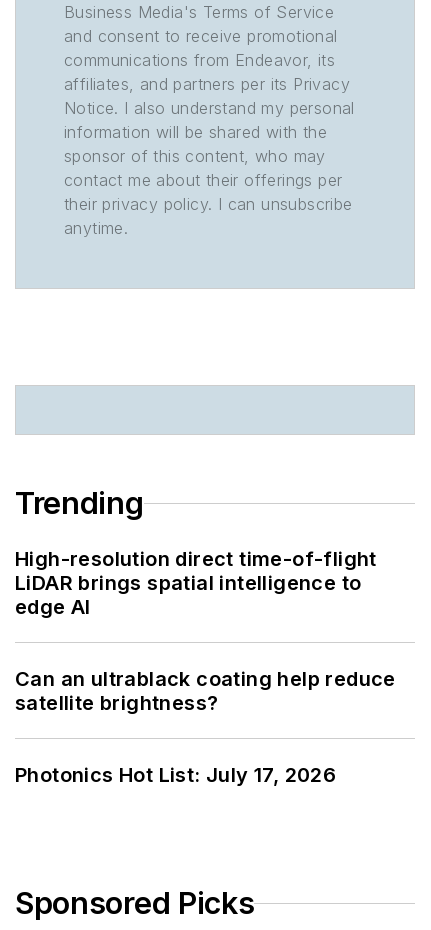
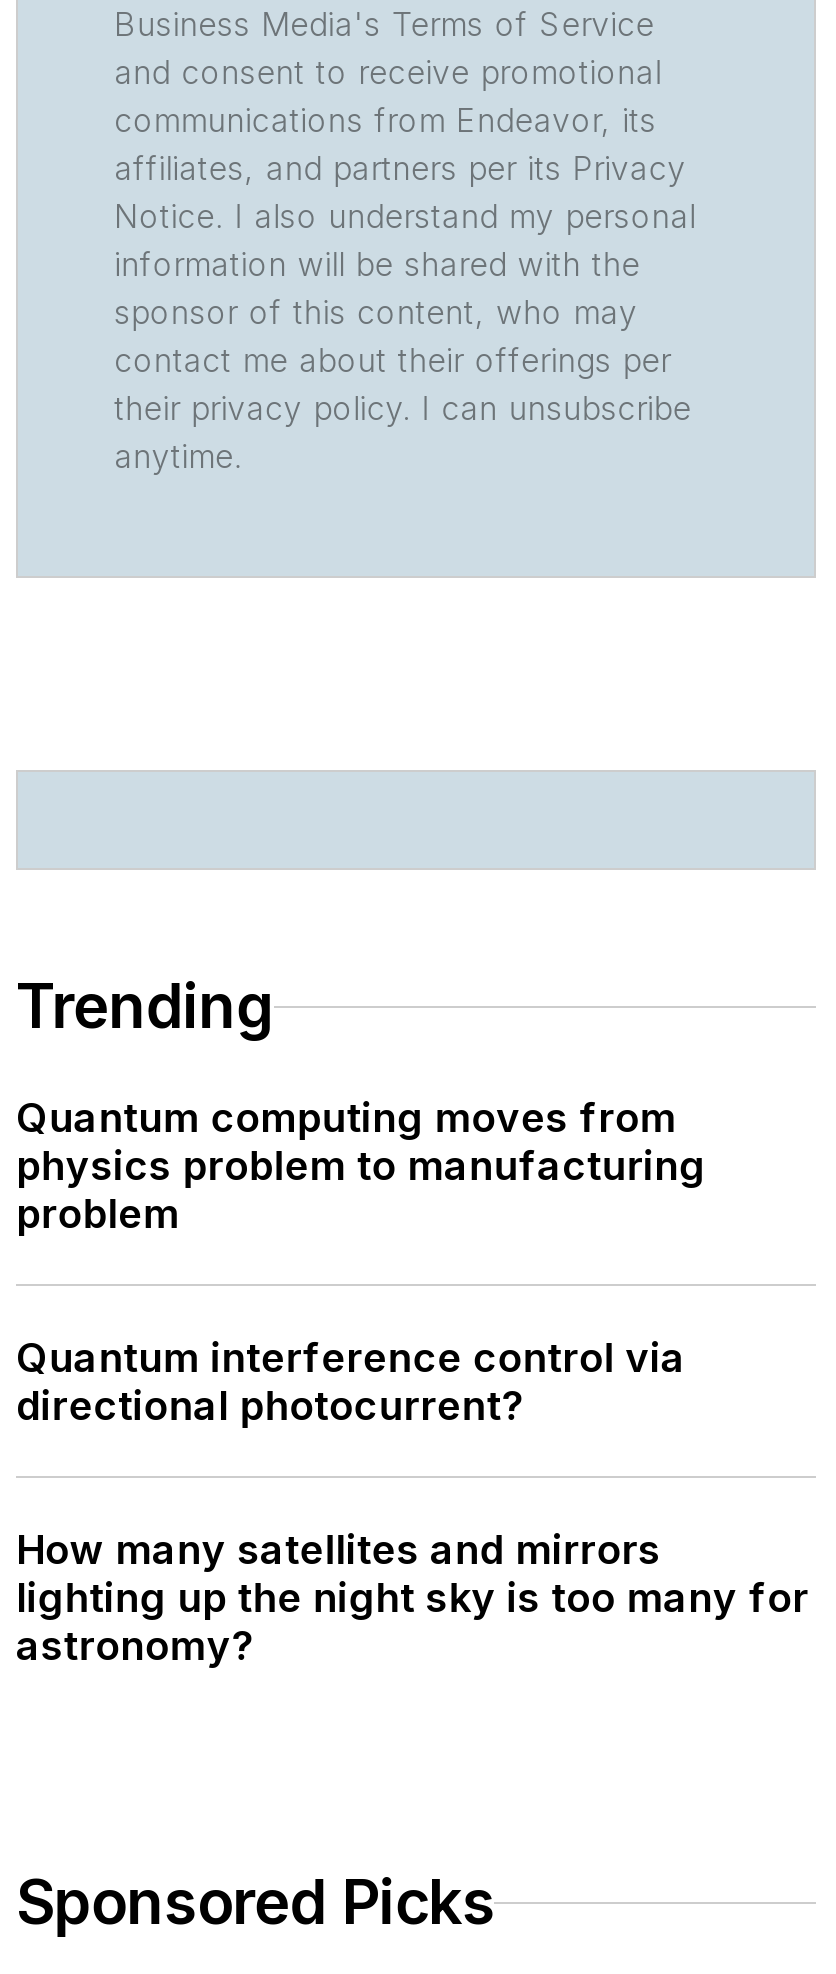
[15,547,377,619] High-resolution direct time-of-flight | LiDAR brings spatial intelligence to | edge AI -> [16,1095,706,1239] Quantum computing moves from | physics problem to manufacturing | problem
[15,667,396,715] Can an ultrablack coating help reduce | satellite brightness? -> [16,1335,686,1431] Quantum interference control via | directional photocurrent?
[15,763,336,787] Photonics Hot List: July 17, 2026 -> [16,1527,809,1671] How many satellites and mirrors | lighting up the night sky is too many for | astronomy?

